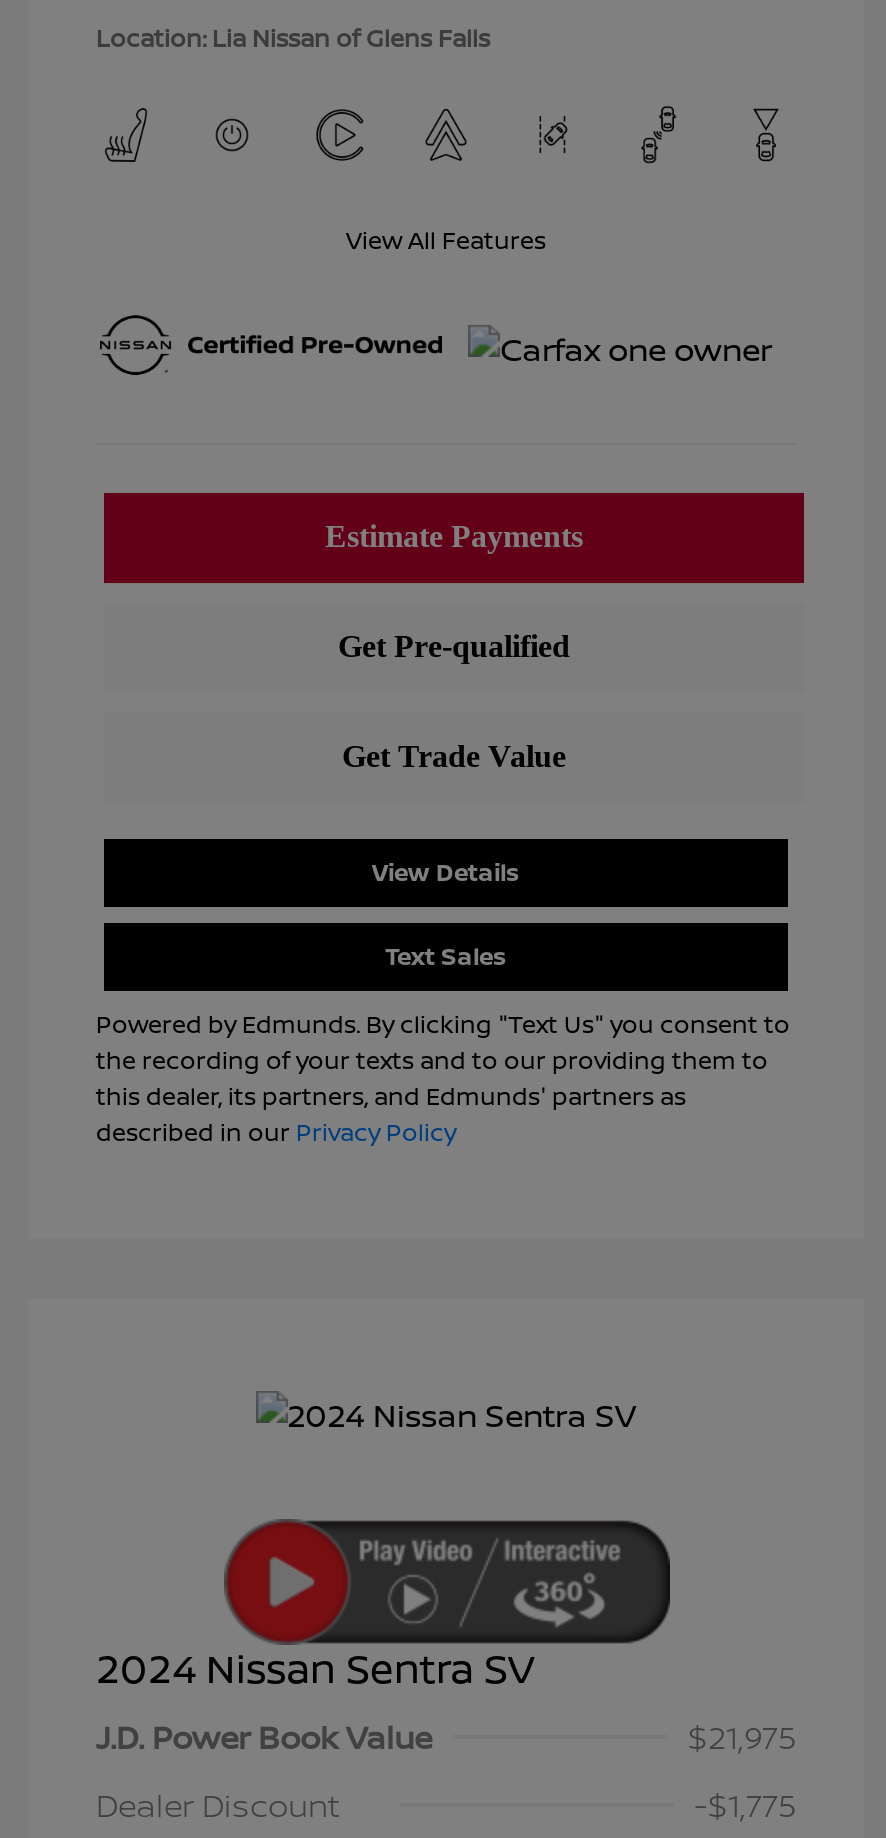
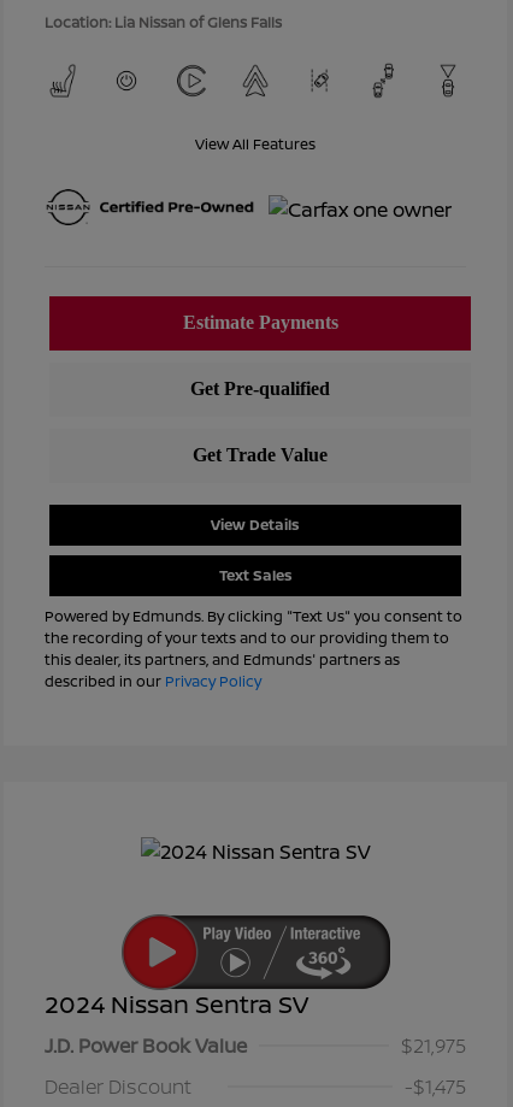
[694,1782,796,1826] -$1,775 -> [405,1073,466,1099] -$1,475

